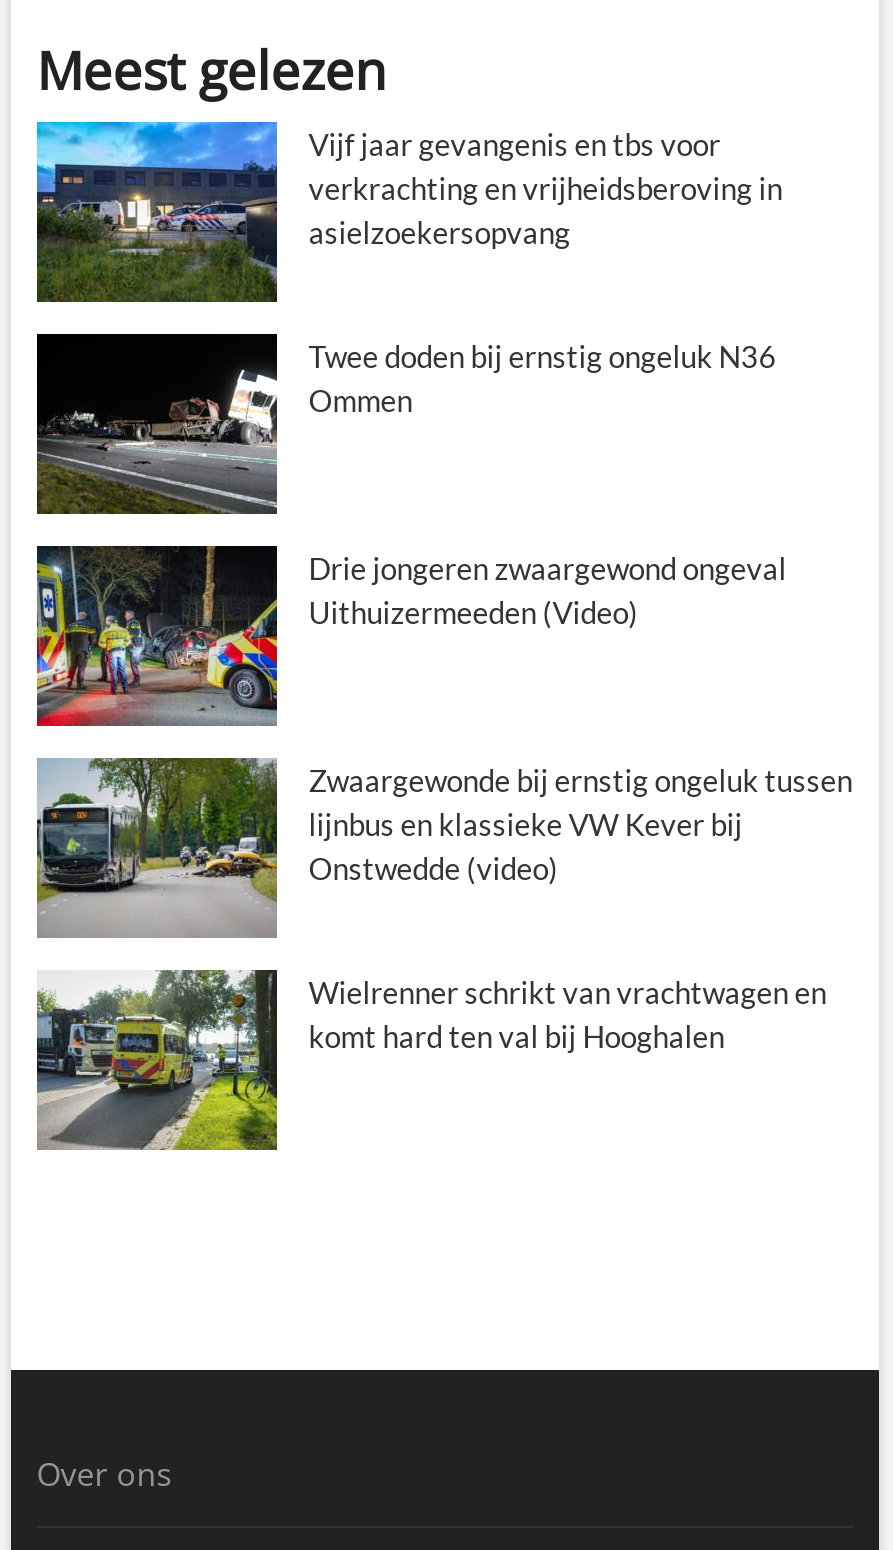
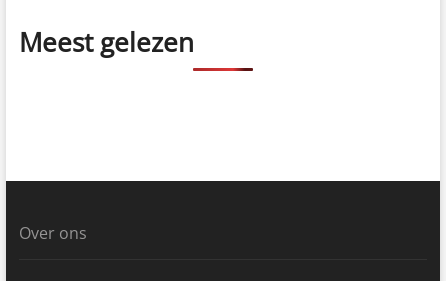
[35,120,783,418] [image] | Vijf jaar gevangenis en tbs voor | verkrachting en vrijheidsberoving in | asielzoekersopvang | Twee doden bij ernstig ongeluk N36 | Ommen -> none
[35,332,787,630] [image] | Drie jongeren zwaargewond ongeval | Uithuizermeeden (Video) -> none
[35,544,853,1054] [image] | Zwaargewonde bij ernstig ongeluk tussen | lijnbus en klassieke VW Kever bij | Onstwedde (video) | Wielrenner schrikt van vrachtwagen en | komt hard ten val bij Hooghalen -> none
[35,756,279,940] [image] -> none
[35,968,279,1152] [image] -> none

